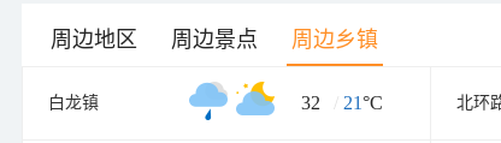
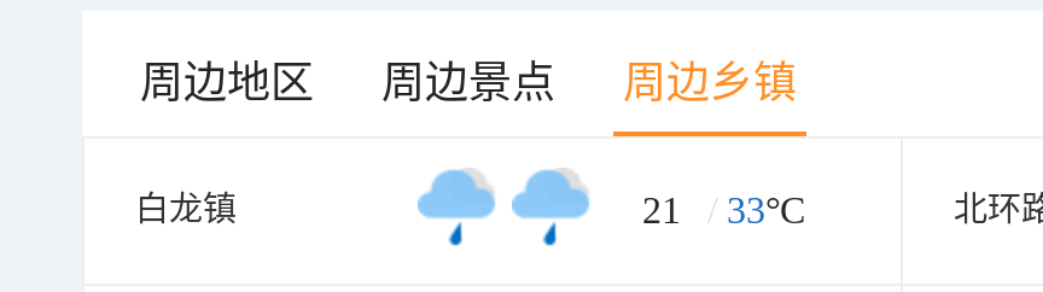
[235,81,320,120] [image] | 32 -> [509,168,681,250] [image] | 21
[334,93,383,113] / 21°C -> [707,189,806,230] / 33°C

